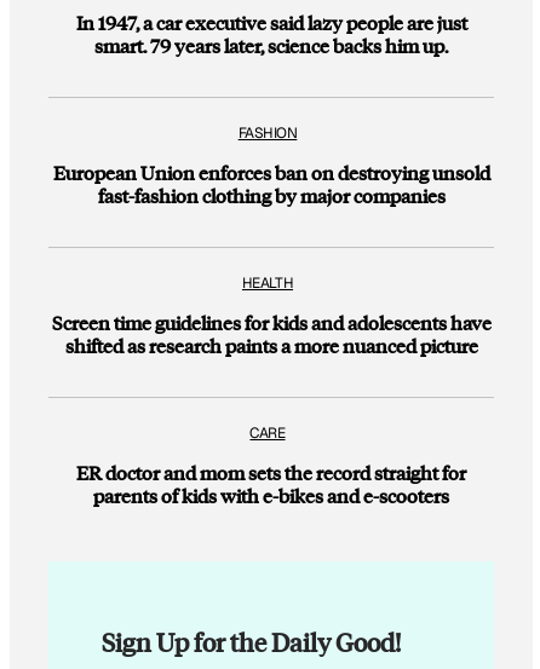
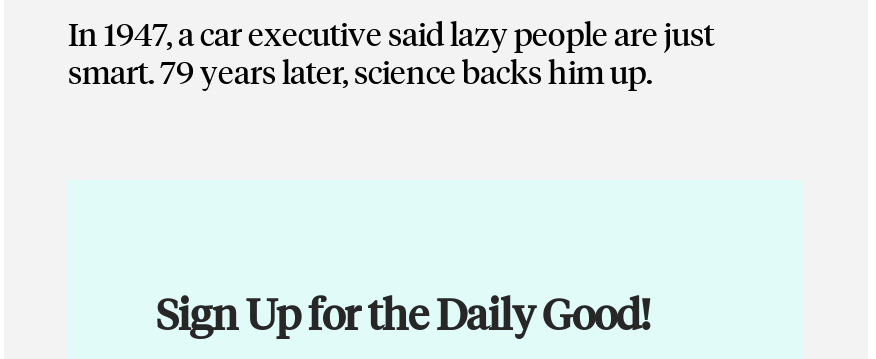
[53,124,490,208] FASHION | European Union enforces ban on destroying unsold | fast-fashion clothing by major companies -> none
[51,274,491,358] HEALTH | Screen time guidelines for kids and adolescents have | shifted as research paints a more nuanced picture -> none
[76,424,466,508] CARE | ER doctor and mom sets the record straight for | parents of kids with e-bikes and e-scooters -> none

